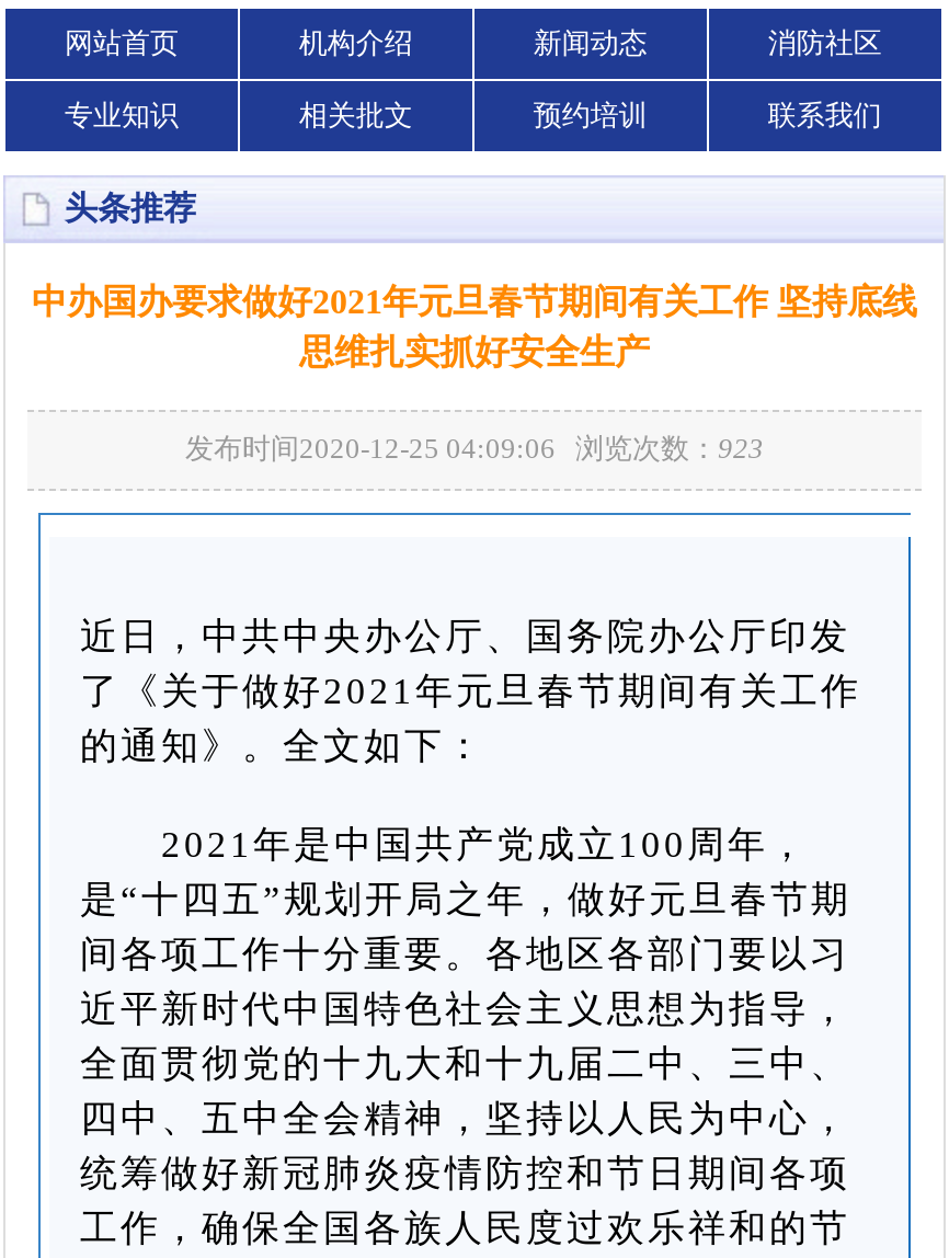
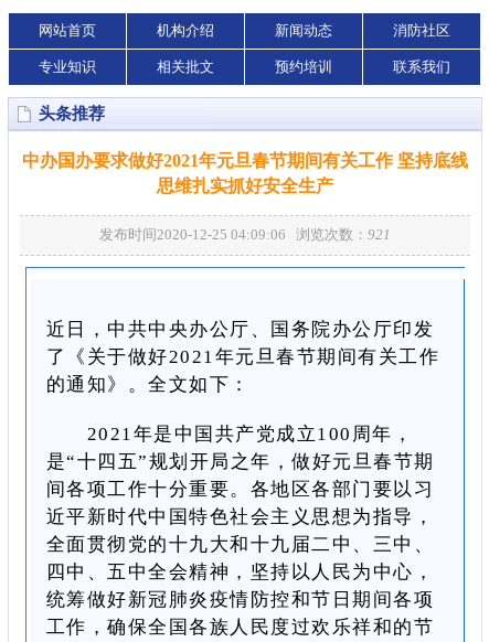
[185,432,764,465] 发布时间2020-12-25 04:09:06 浏览次数：923 -> [99,226,391,243] 发布时间2020-12-25 04:09:06 浏览次数：921

